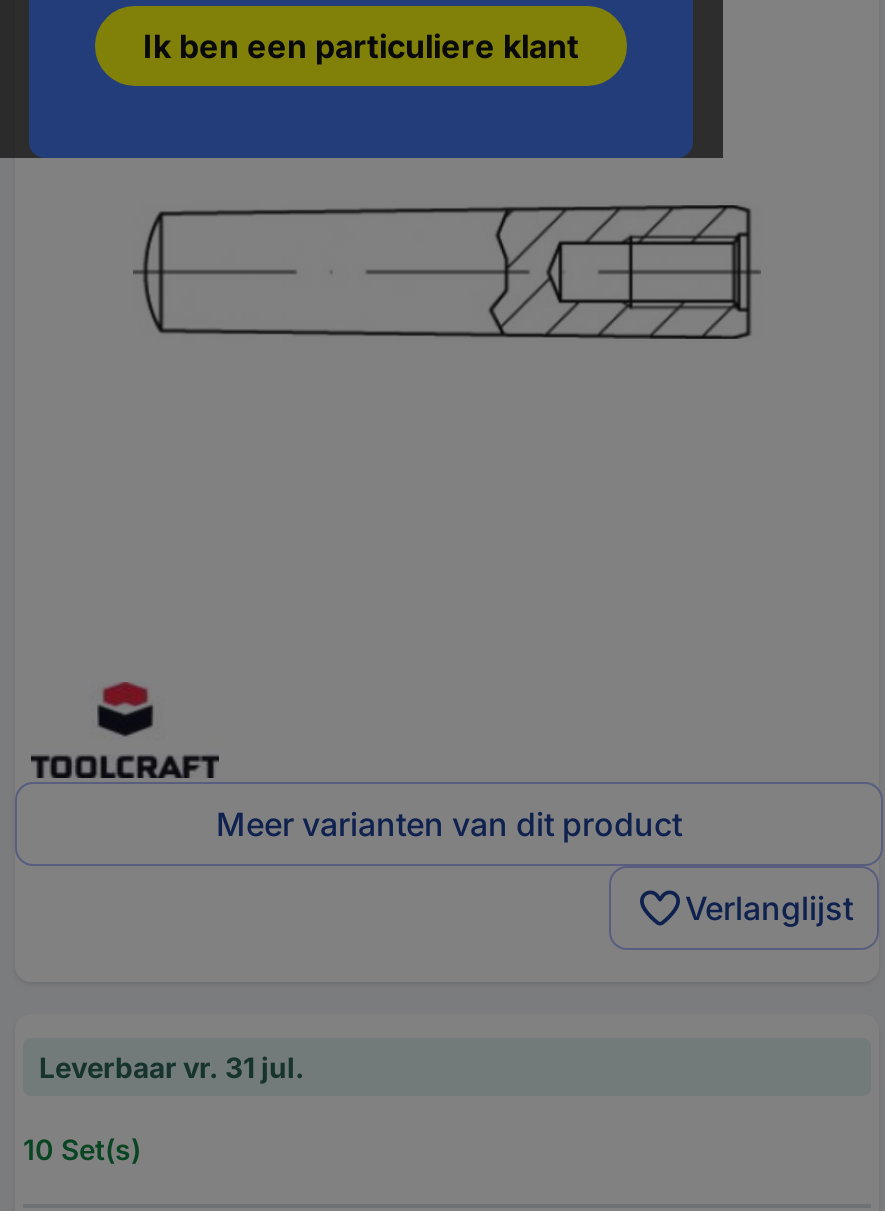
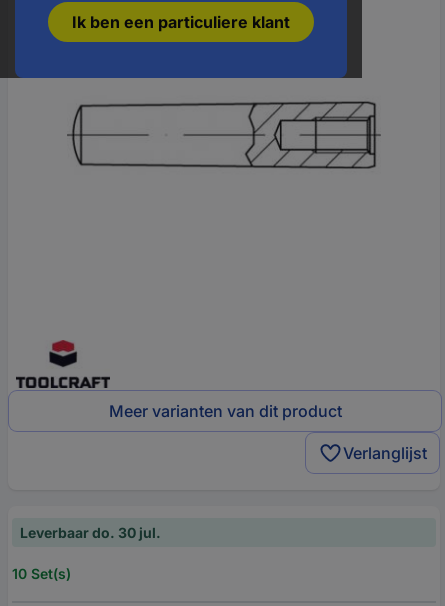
[39,1051,305,1085] Leverbaar vr. 31 jul. -> [20,524,161,541] Leverbaar do. 30 jul.

